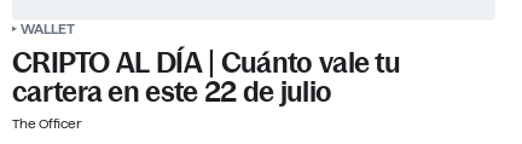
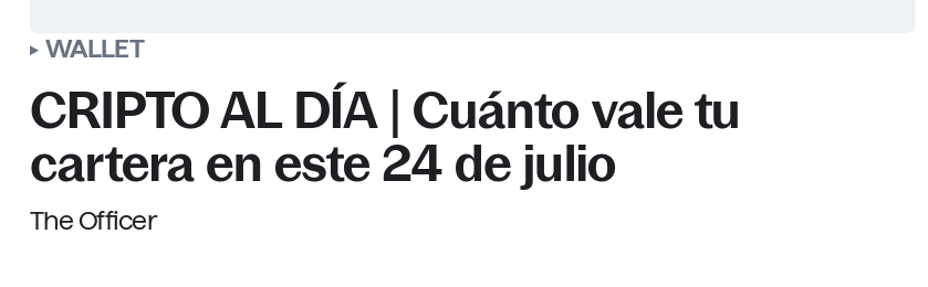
[12,75,331,109] cartera en este 22 de julio -> [30,132,616,194] cartera en este 24 de julio

